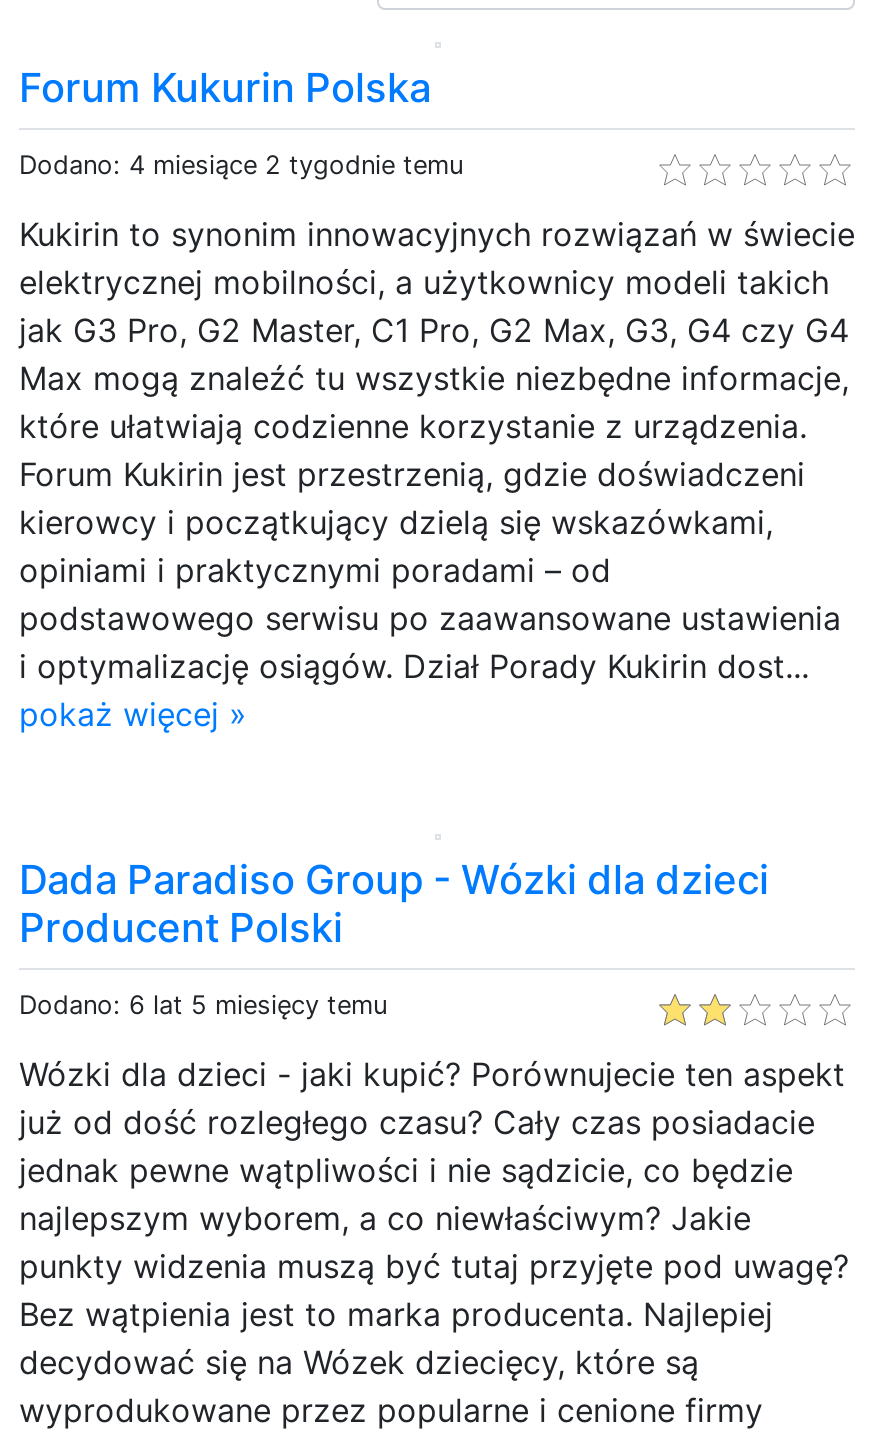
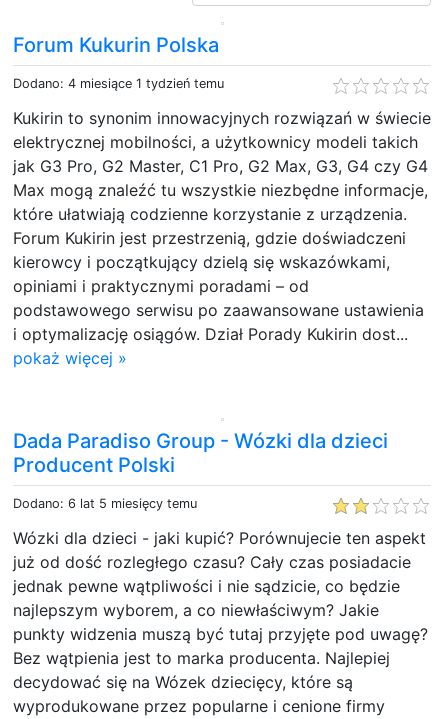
[19,149,463,179] Dodano: 4 miesiące 2 tygodnie temu -> [13,76,224,91] Dodano: 4 miesiące 1 tydzień temu

